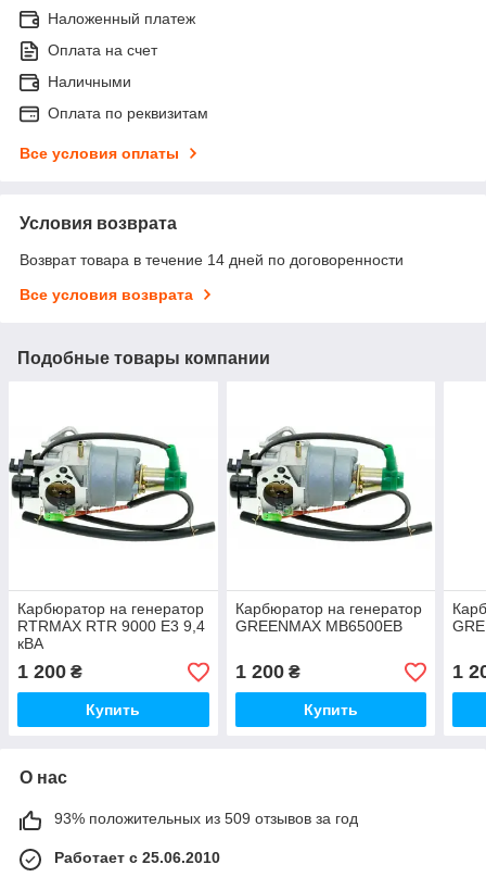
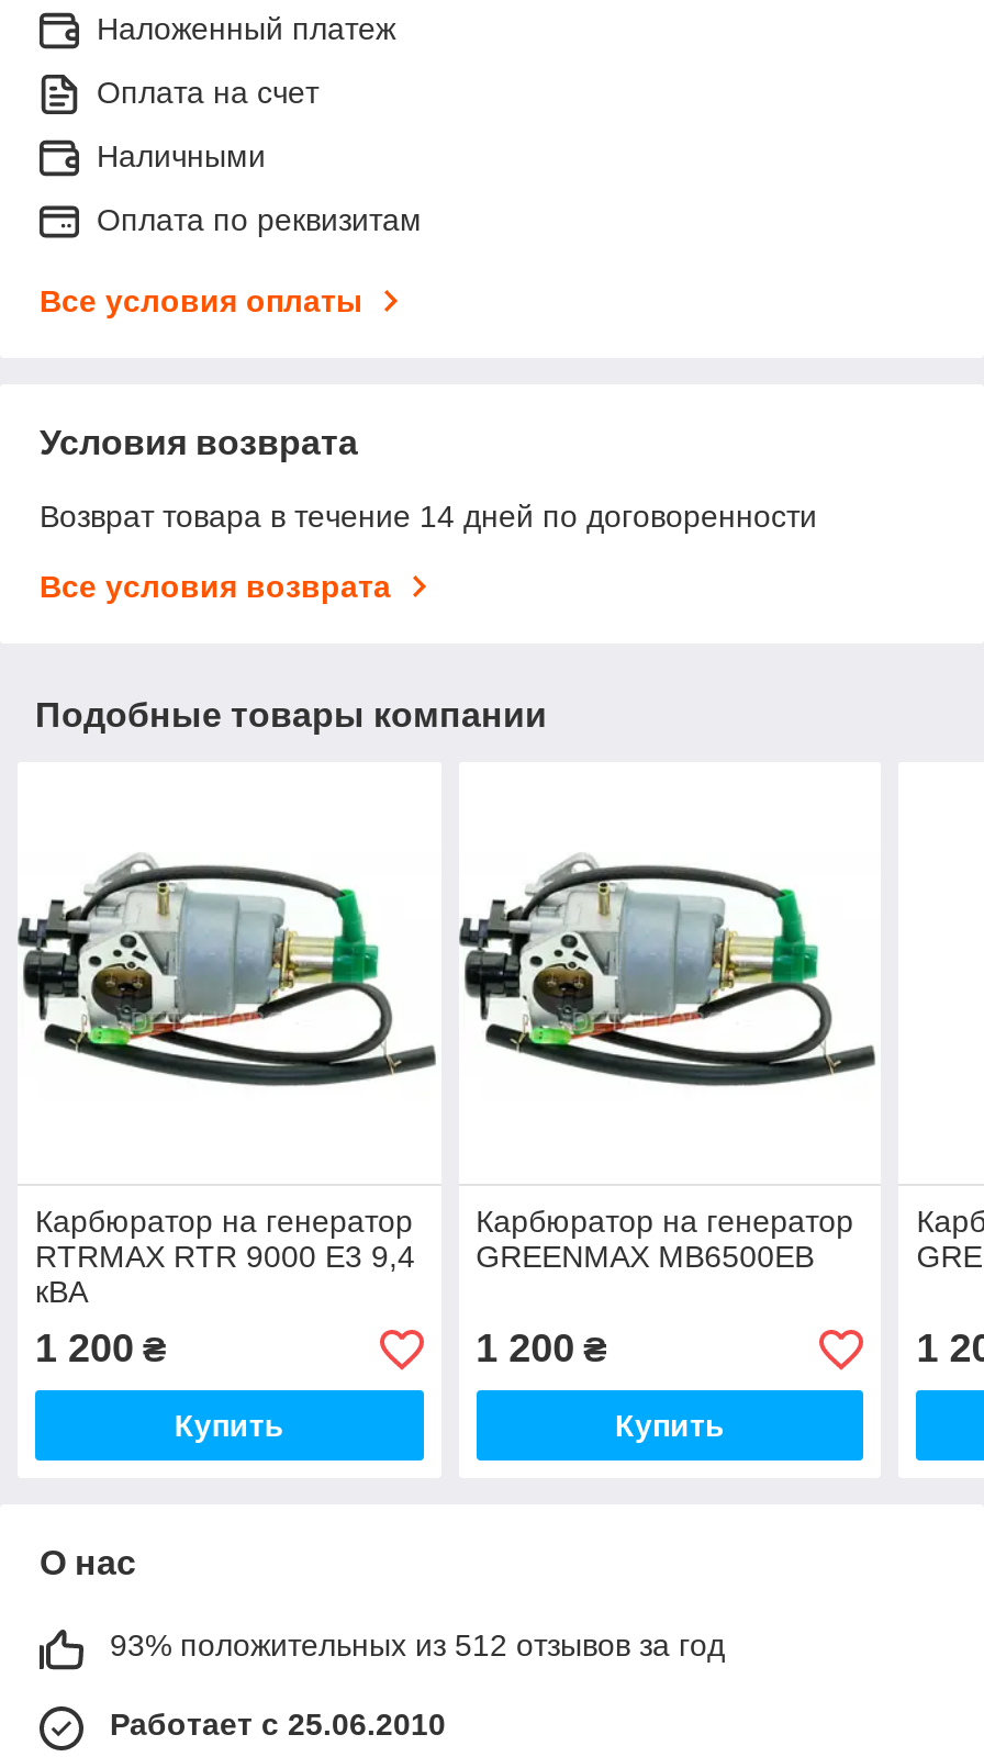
[54,810,358,827] 93% положительных из 509 отзывов за год -> [110,1628,725,1663] 93% положительных из 512 отзывов за год

